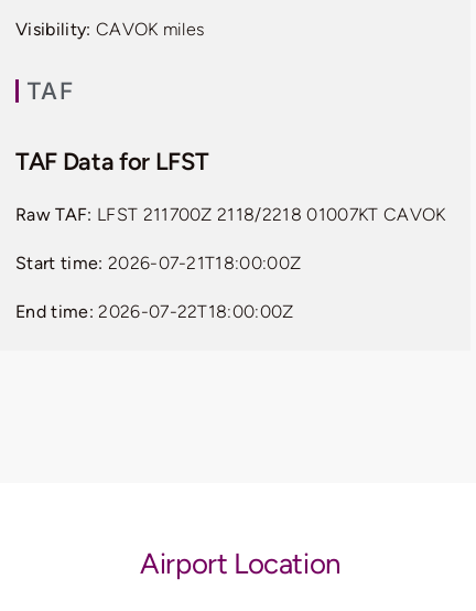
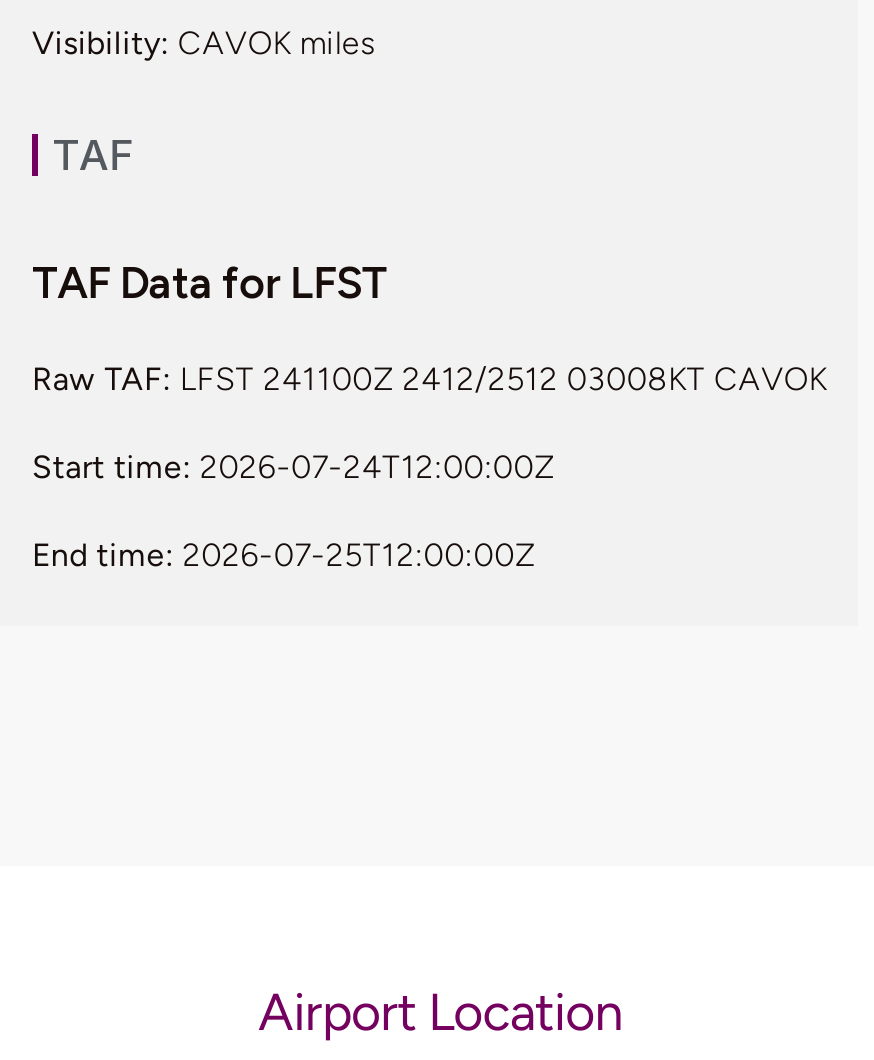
[15,204,446,225] Raw TAF: LFST 211700Z 2118/2218 01007KT CAVOK -> [32,360,827,398] Raw TAF: LFST 241100Z 2412/2512 03008KT CAVOK
[15,252,301,273] Start time: 2026-07-21T18:00:00Z -> [32,448,555,486] Start time: 2026-07-24T12:00:00Z
[15,301,294,322] End time: 2026-07-22T18:00:00Z -> [32,536,535,574] End time: 2026-07-25T12:00:00Z

